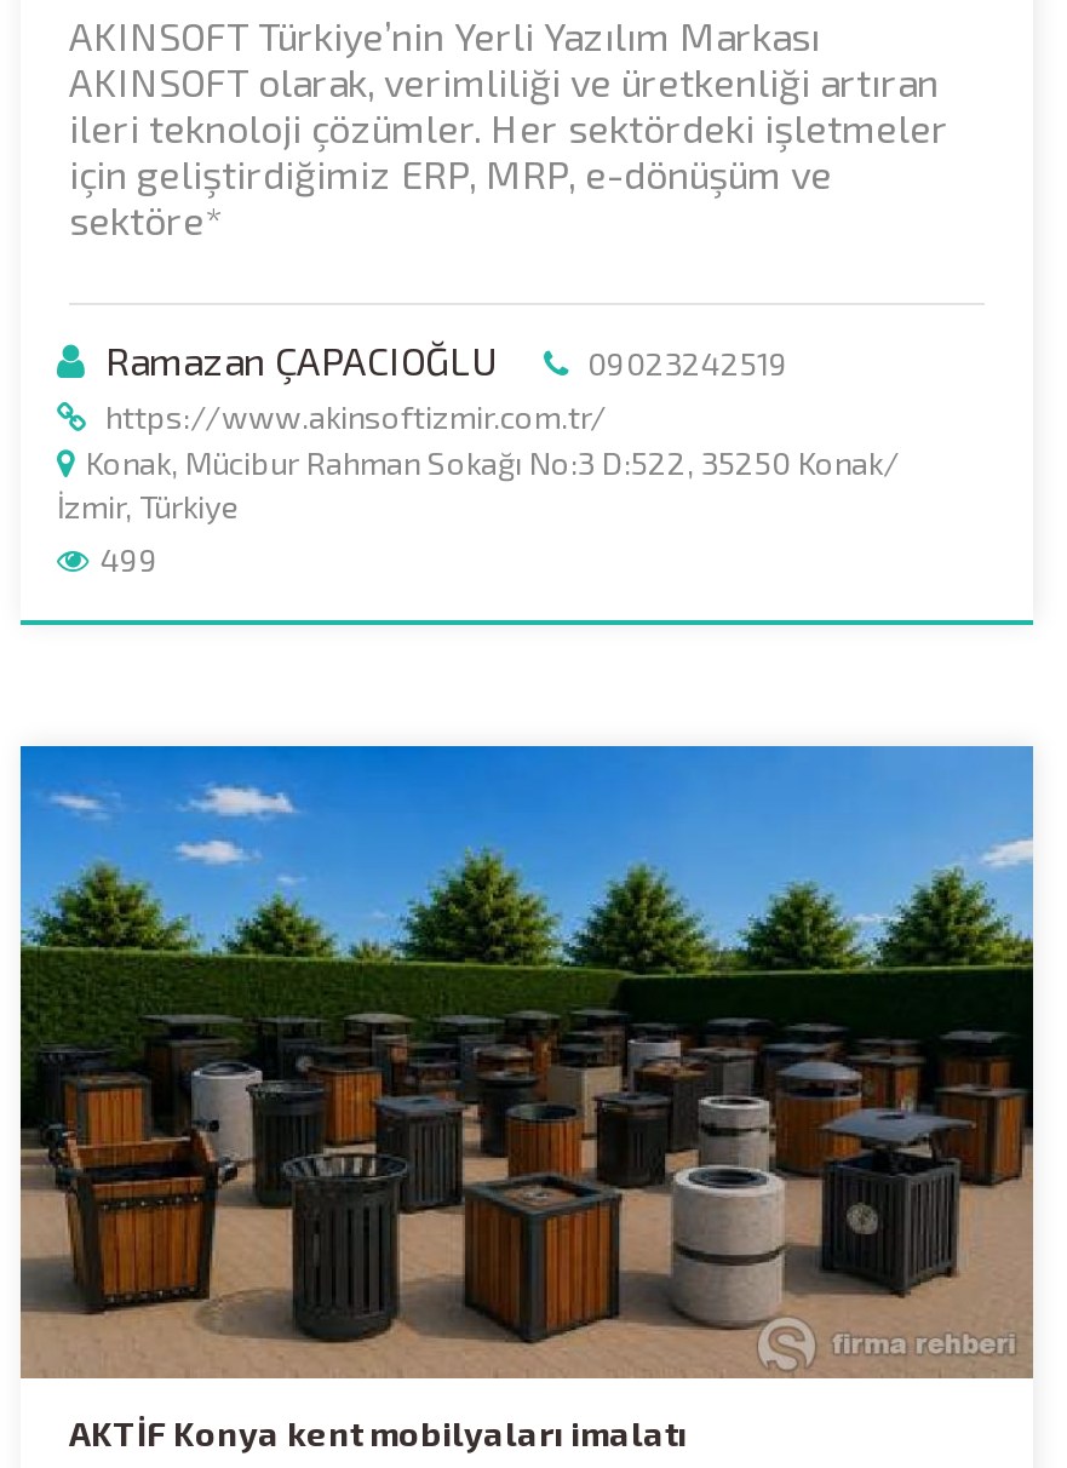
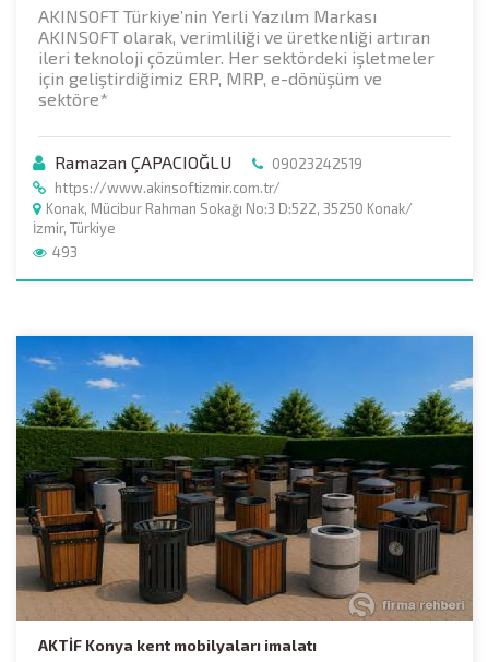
[101,540,159,579] 499 -> [52,243,78,261] 493

